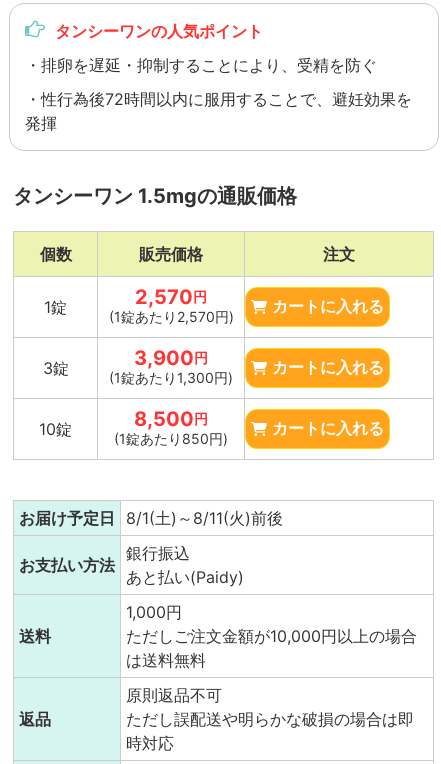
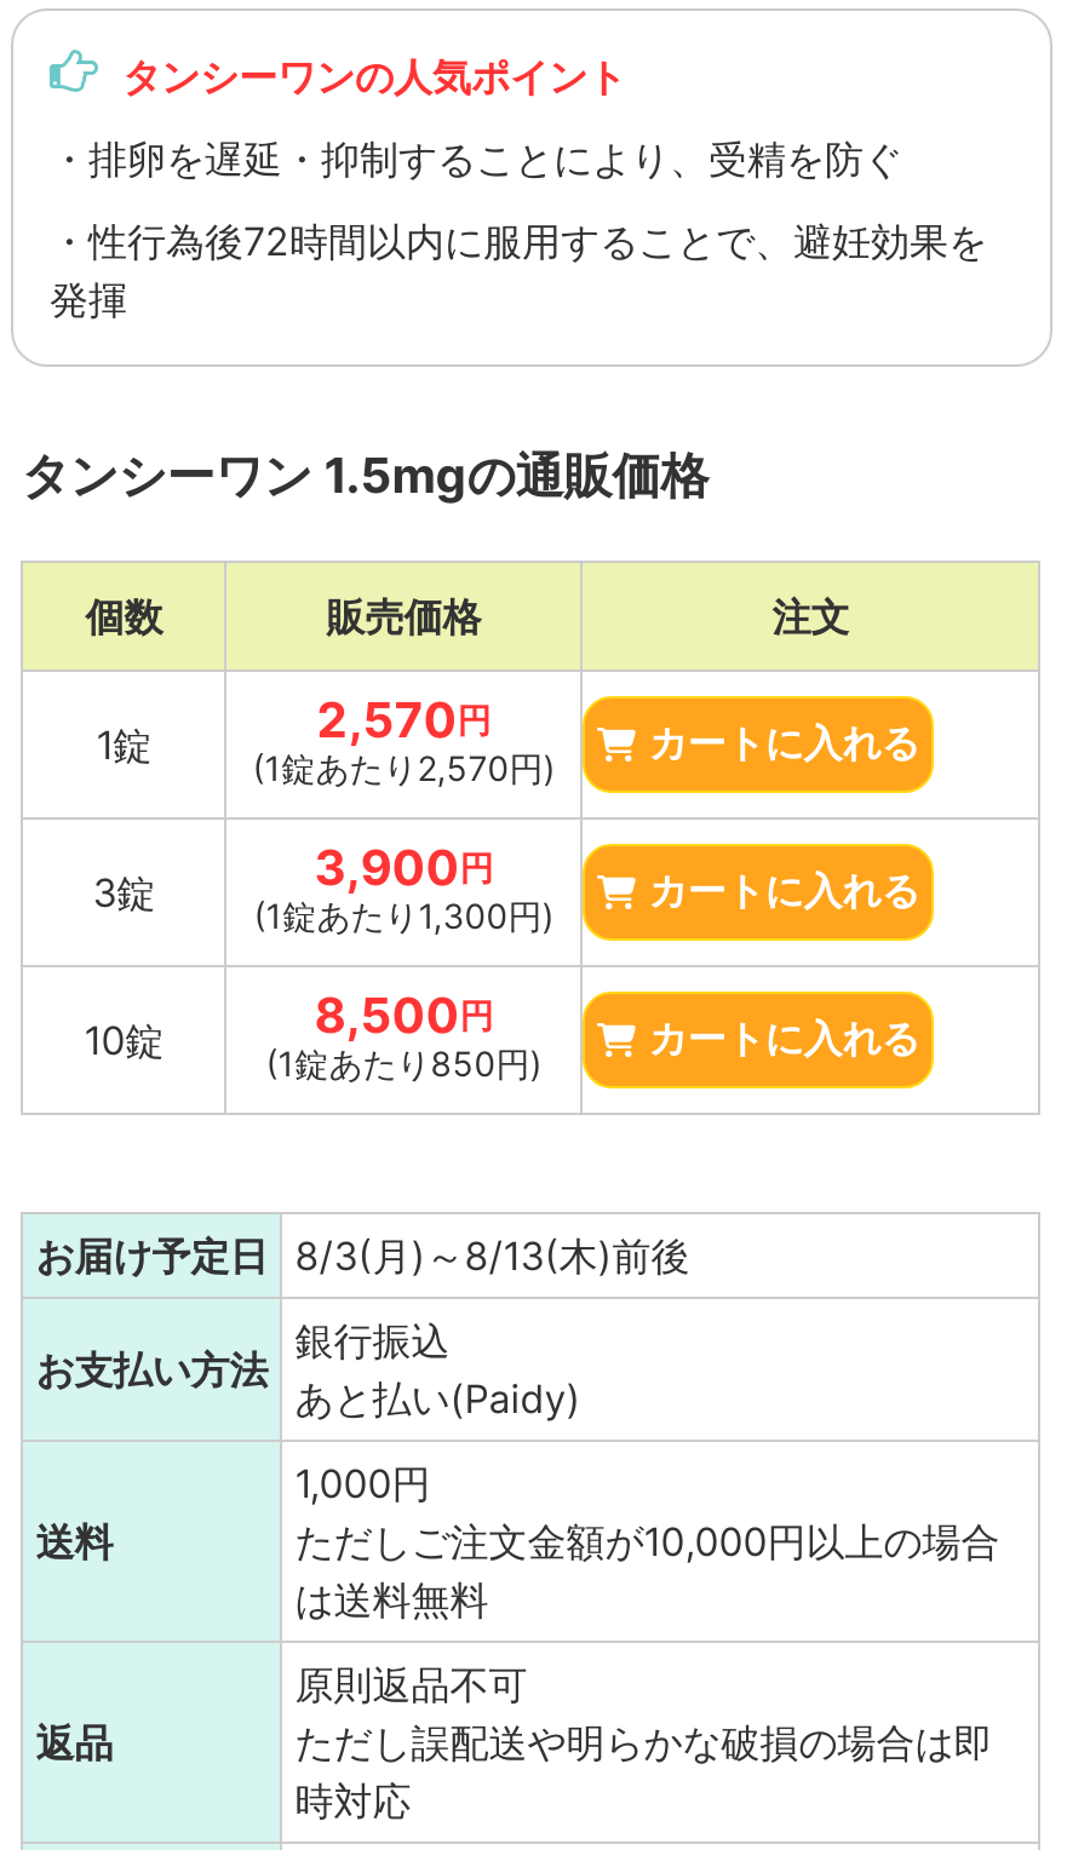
[19,508,283,528] お届け予定日 8/1(土)～8/11(火)前後 -> [36,1231,690,1280] お届け予定日 8/3(月)～8/13(木)前後

